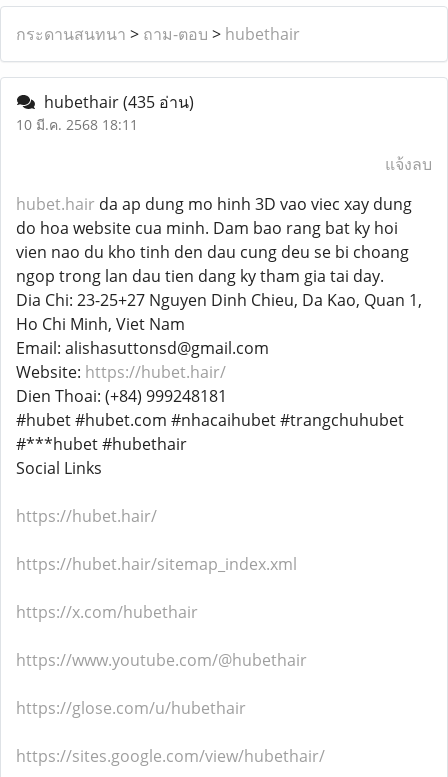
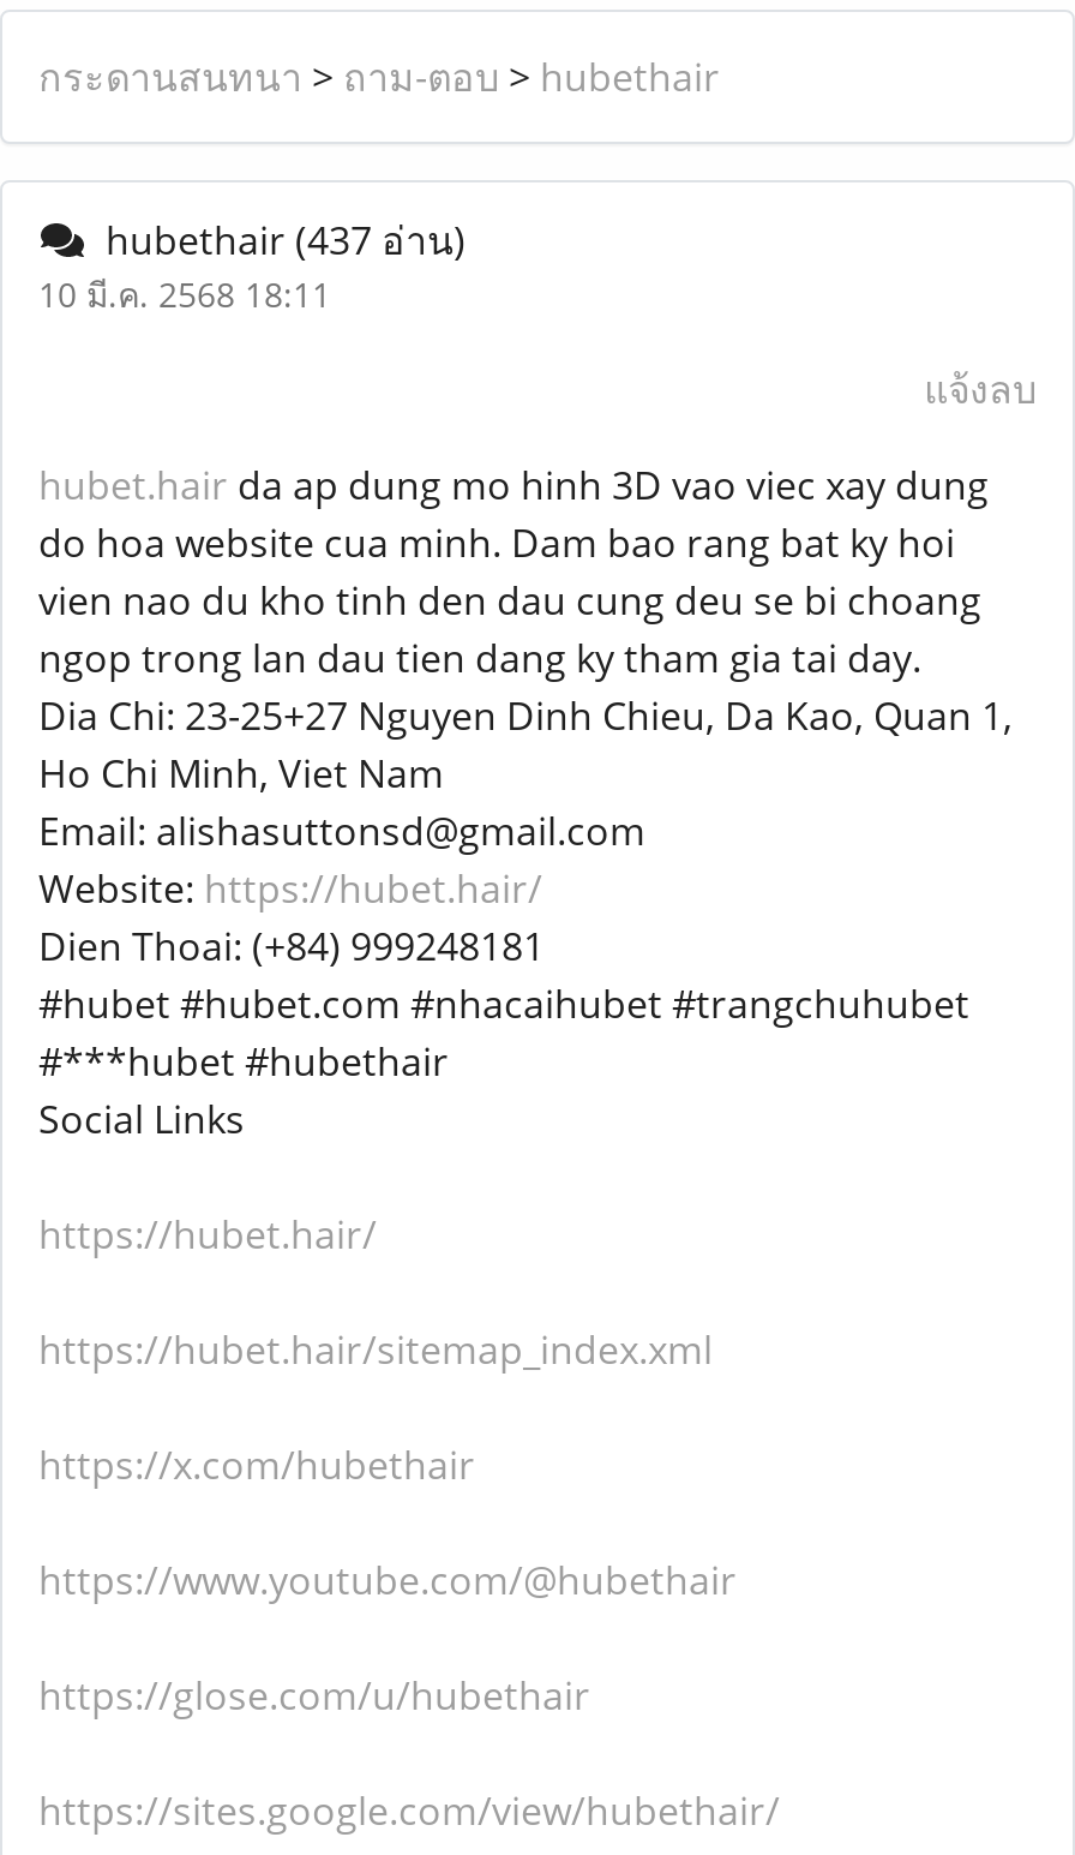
[36,91,194,113] hubethair (435 อ่าน) -> [86,214,466,267] hubethair (437 อ่าน)

